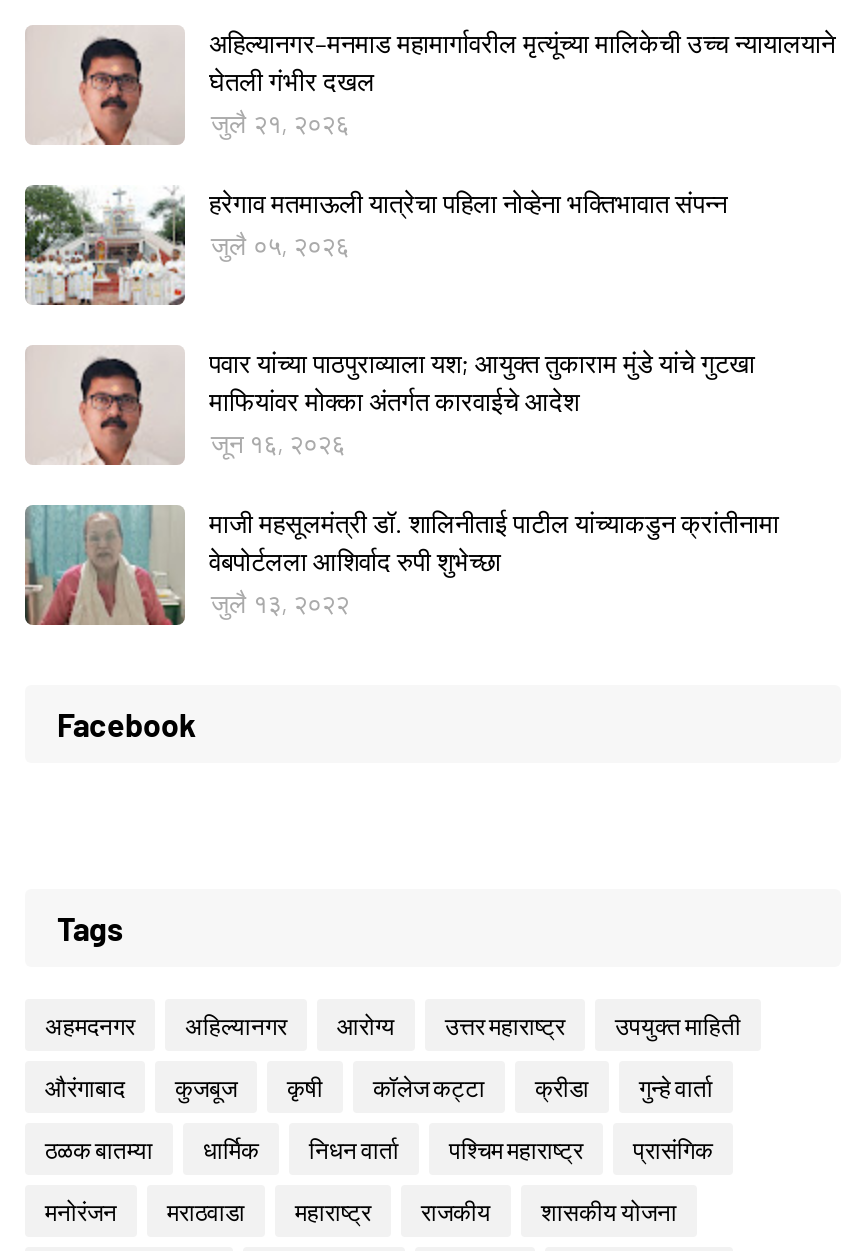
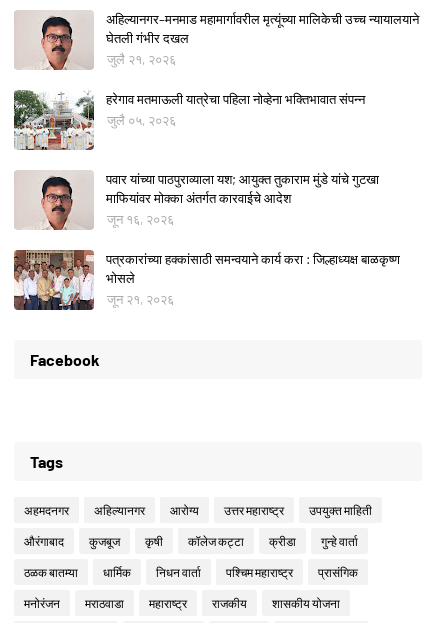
[23,503,779,627] [image] | माजी महसूलमंत्री डॉ. शालिनीताई पाटील यांच्याकडुन क्रांतीनामा | वेबपोर्टलला आशिर्वाद रुपी शुभेच्छा | जुलै १३, २०२२ -> [13,249,400,311] [image] | पत्रकारांच्या हक्कांसाठी समन्वयाने कार्य करा : जिल्हाध्यक्ष बाळकृष्ण | भोसले | जून २१, २०२६

